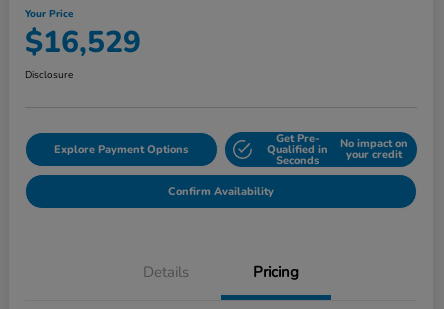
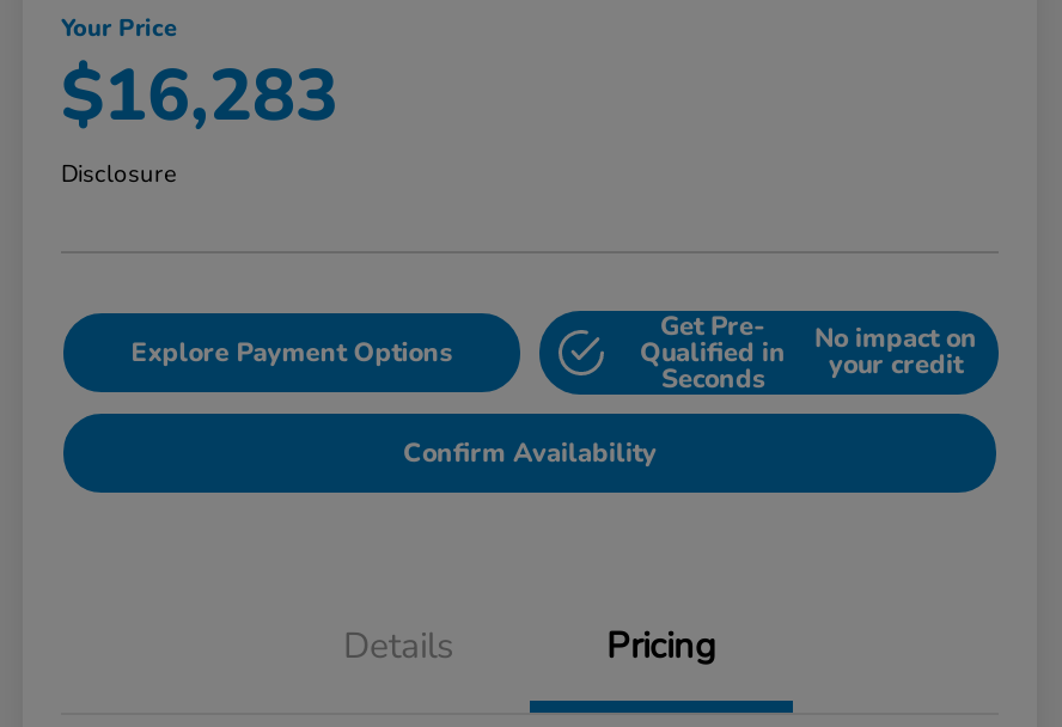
[25,22,141,63] $16,529 -> [61,48,338,146] $16,283

